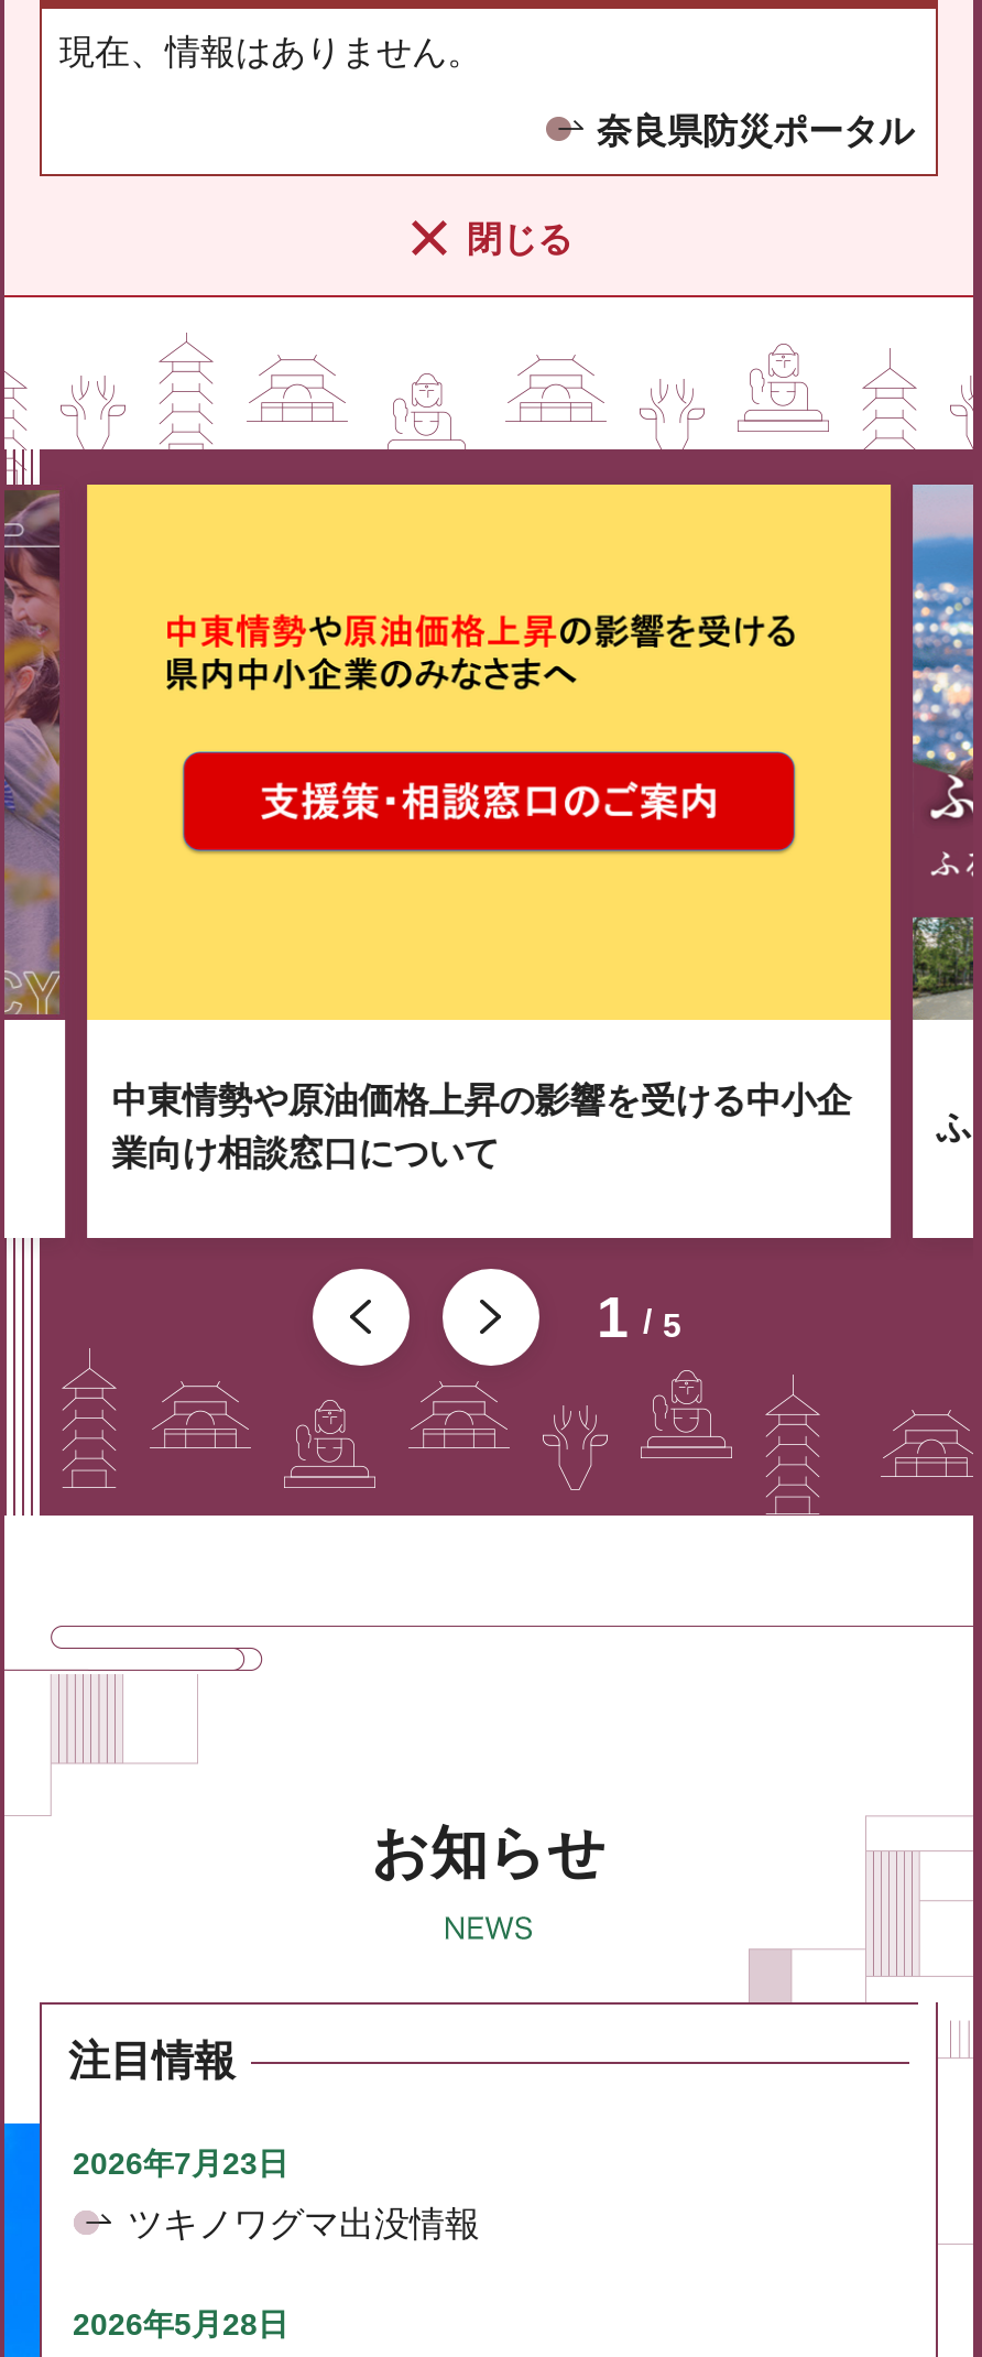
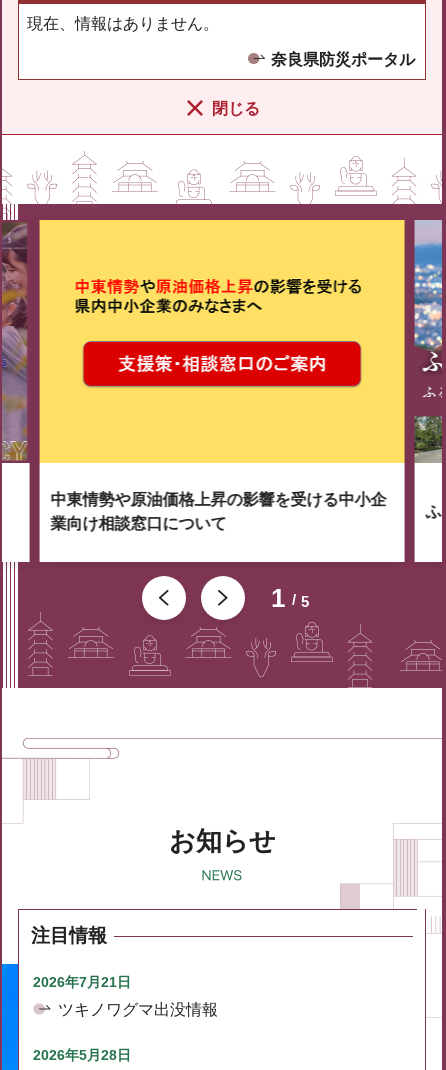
[73,2146,288,2181] 2026年7月23日 -> [33,974,131,990] 2026年7月21日

